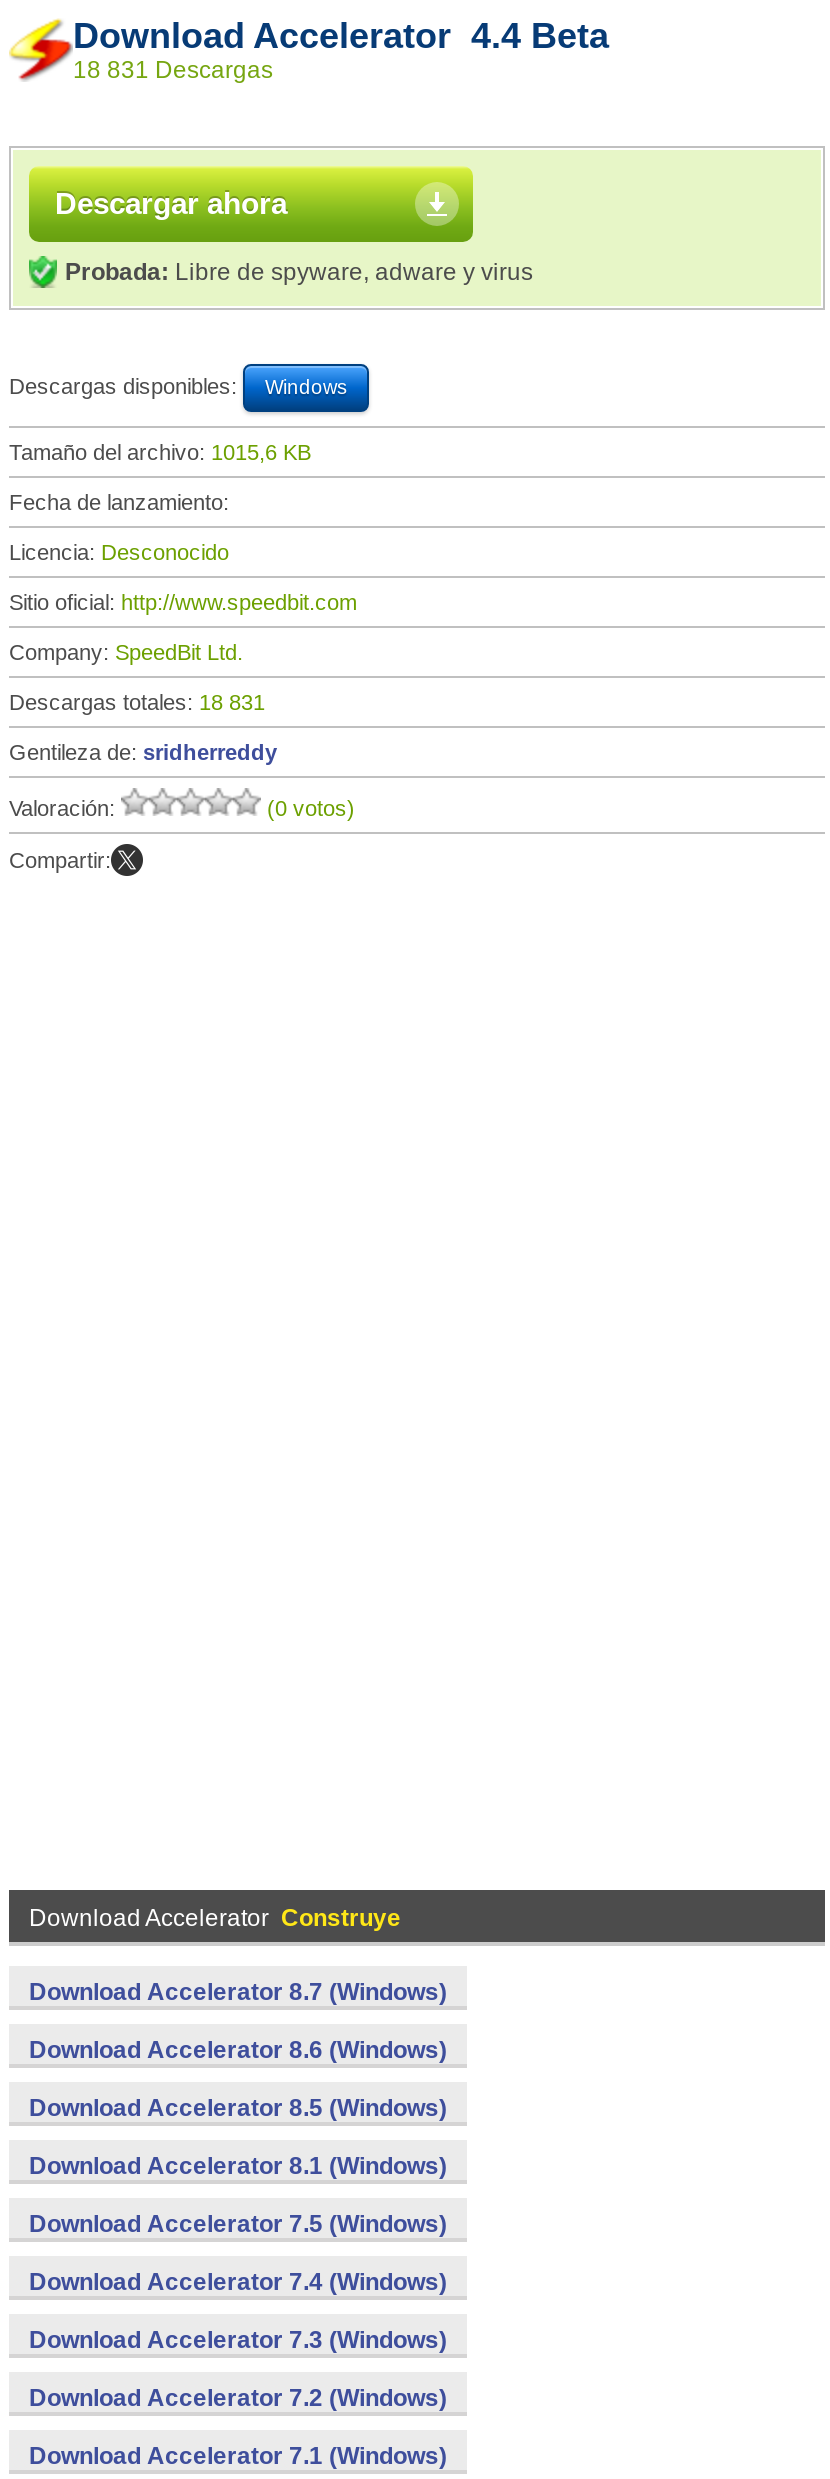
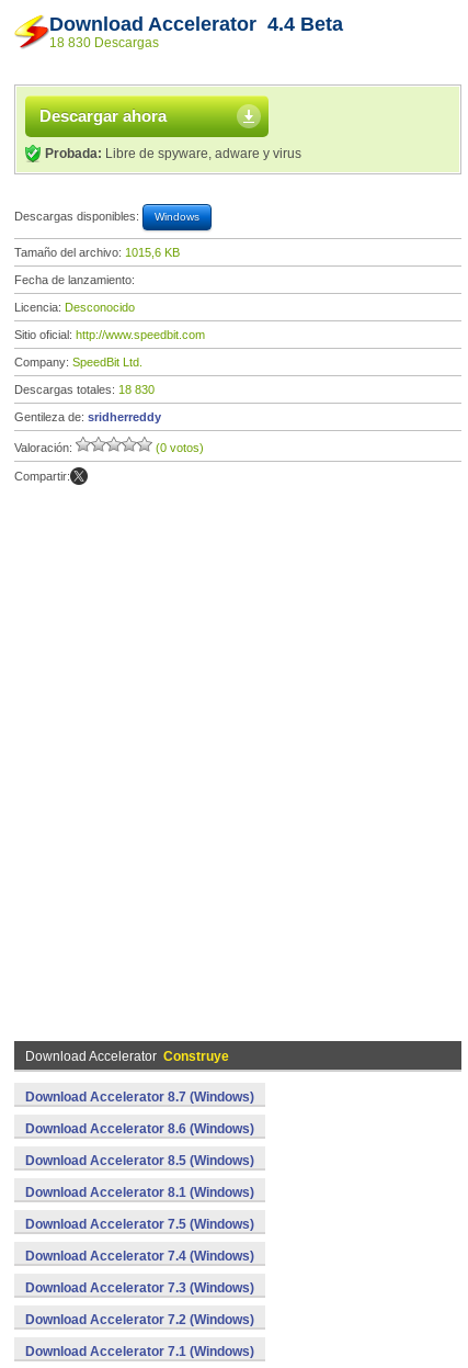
[73,56,273,84] 18 831 Descargas -> [49,35,159,50] 18 830 Descargas
[9,690,265,714] Descargas totales: 18 831 -> [14,383,155,396] Descargas totales: 18 830

